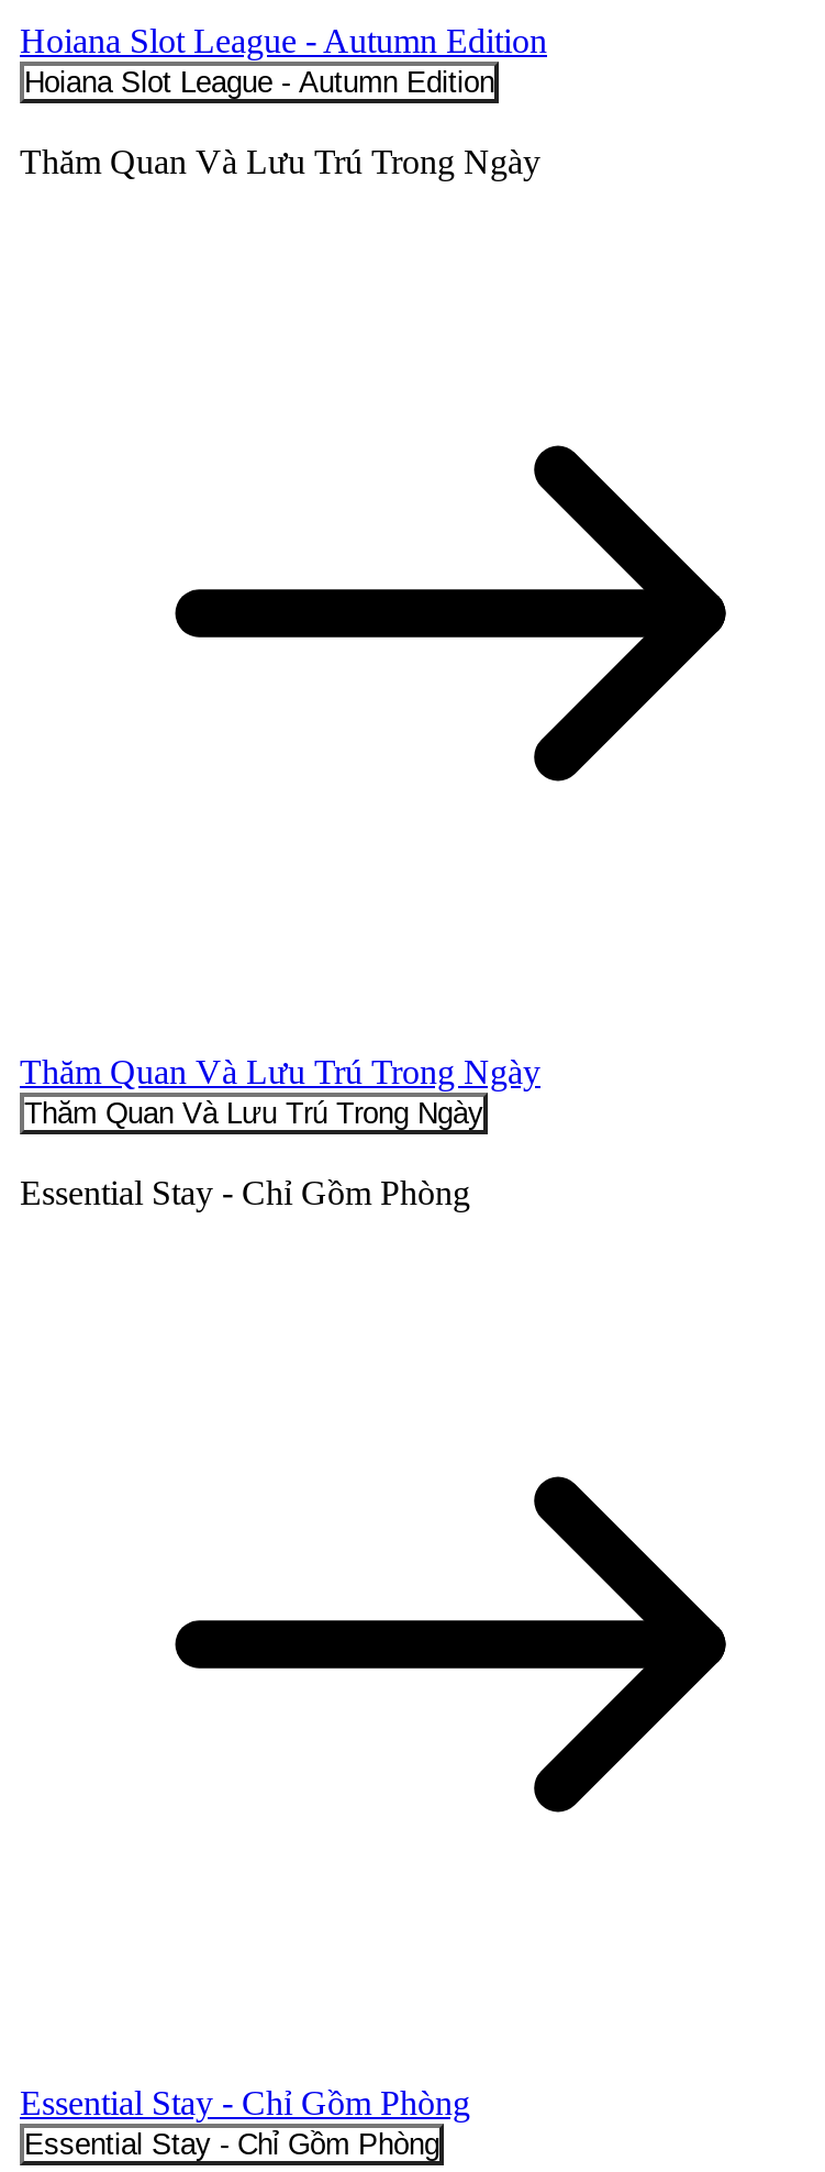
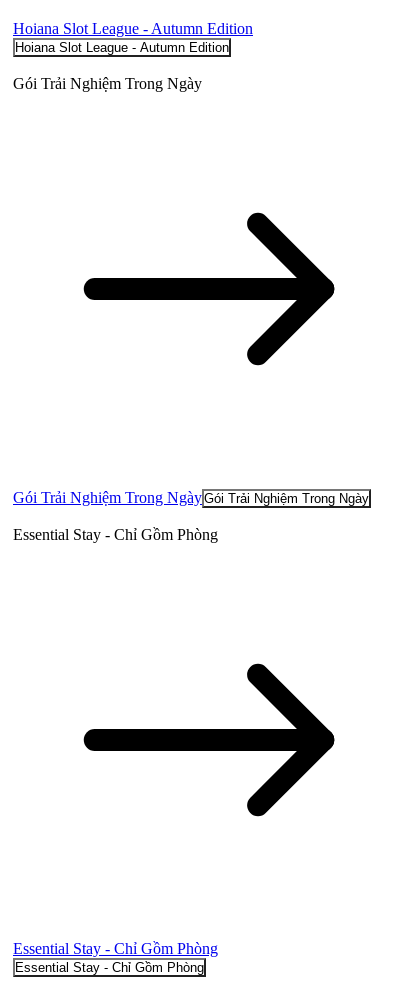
[20,142,540,179] Thăm Quan Và Lưu Trú Trong Ngày -> [13,75,202,92] Gói Trải Nghiệm Trong Ngày
[20,1052,540,1129] Thăm Quan Và Lưu Trú Trong Ngày | Thăm Quan Và Lưu Trú Trong Ngày -> [13,489,369,506] Gói Trải Nghiệm Trong Ngày Gói Trải Nghiệm Trong Ngày

